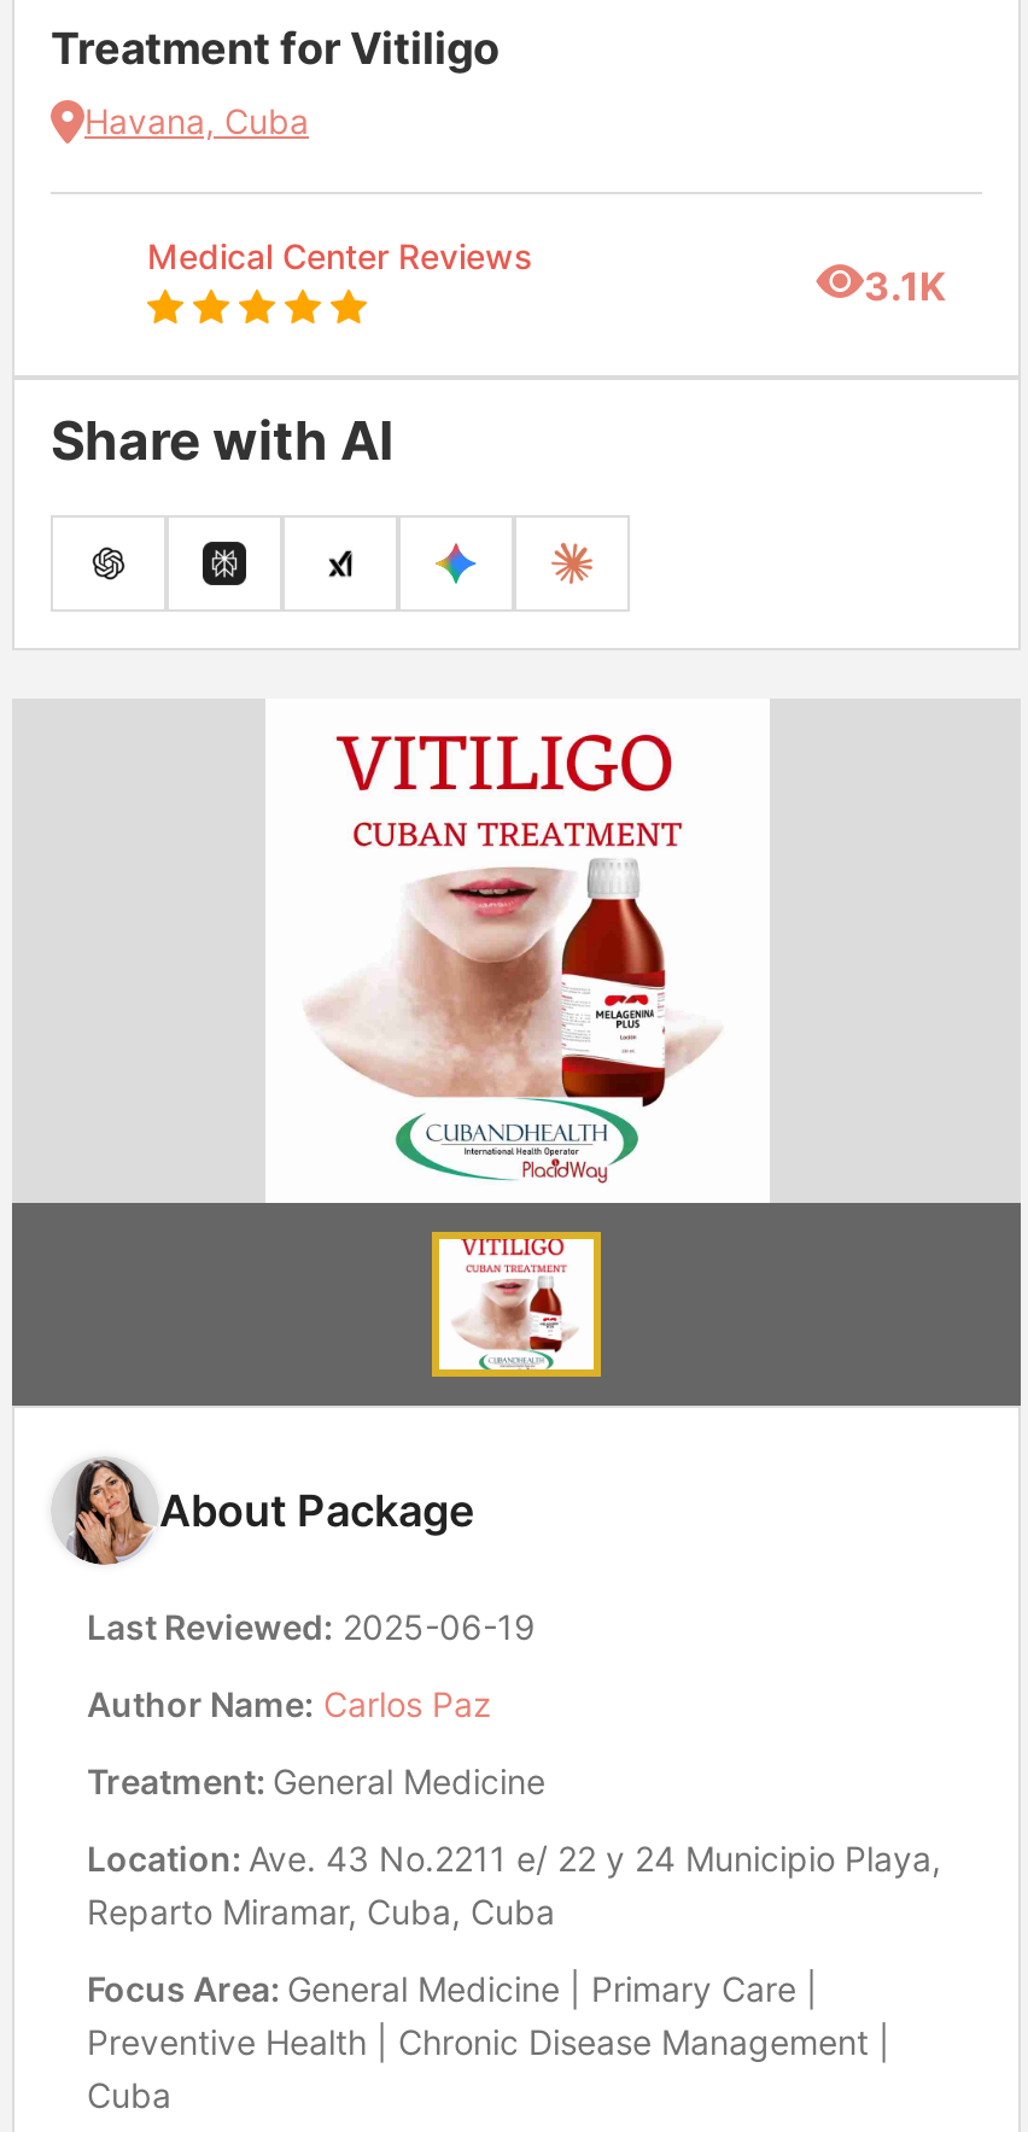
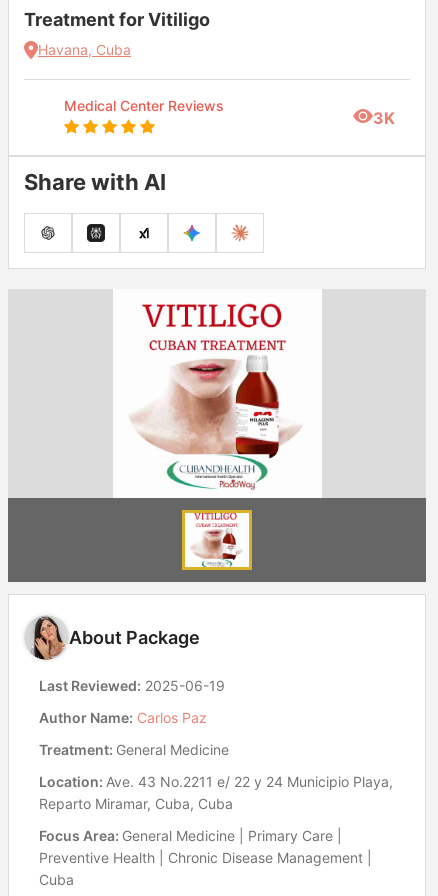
[864,261,946,310] 3.1K -> [373,108,395,128] 3K

